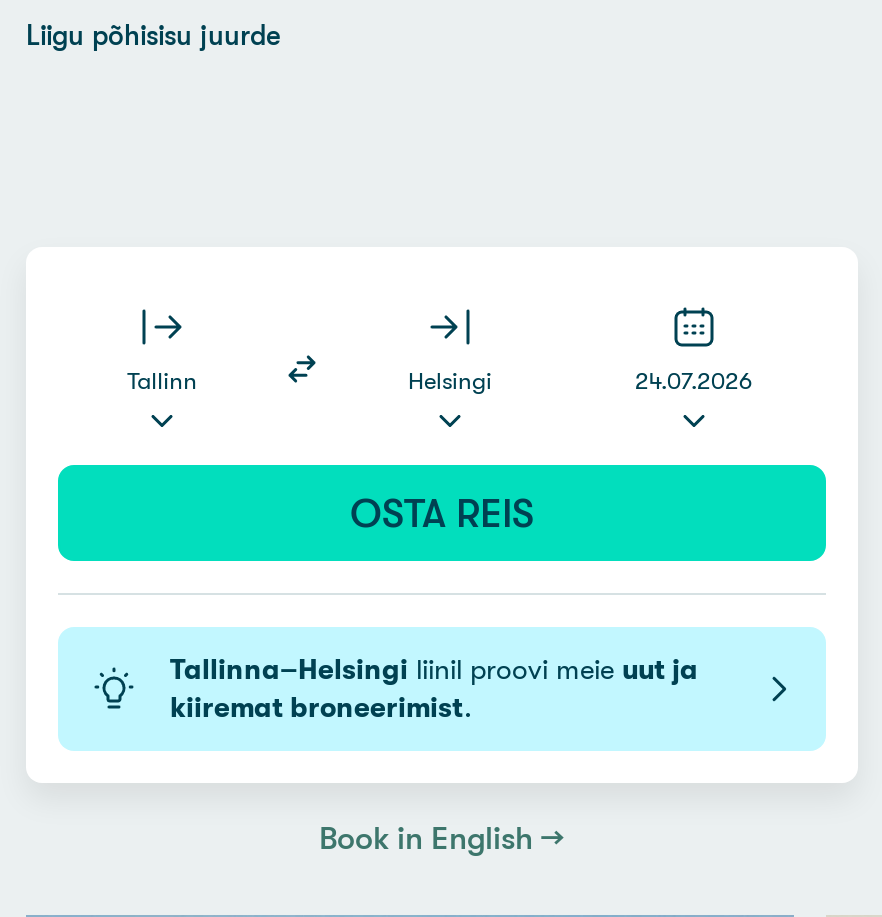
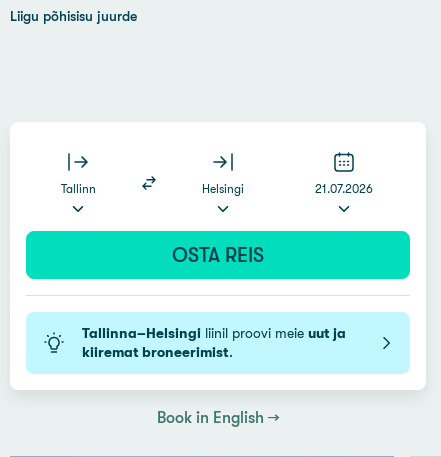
[635,369,753,393] 24.07.2026 -> [315,183,373,195] 21.07.2026

